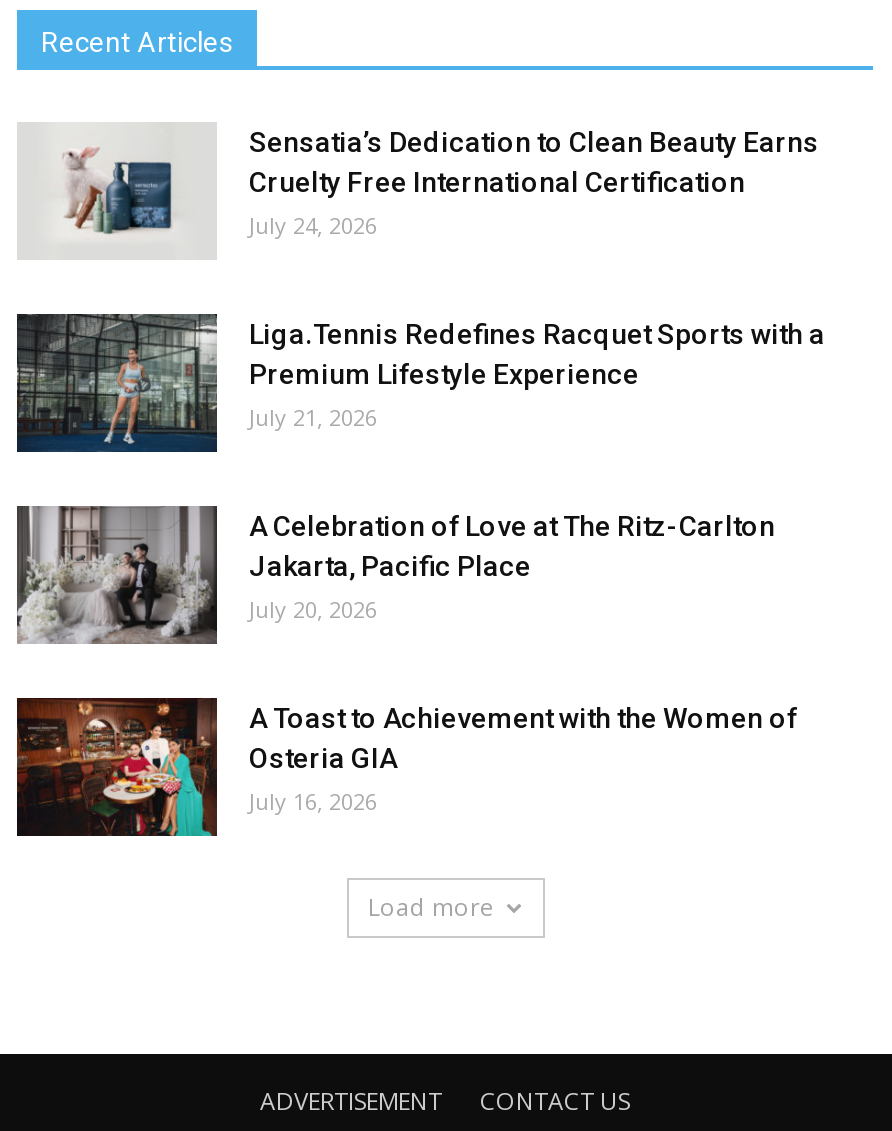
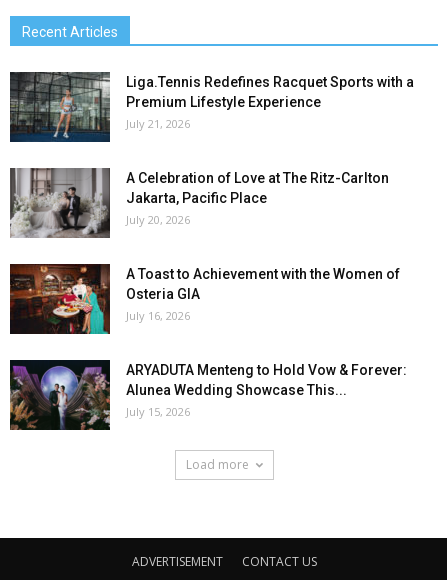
[17,124,819,262] [image] | Sensatia’s Dedication to Clean Beauty Earns | Cruelty Free International Certification | July 24, 2026 -> none
moved [13,310,825,816] -> [8,70,414,323]: [image] | Liga.Tennis Redefines Racquet Sports with a | Premium Lifestyle Experience | ... | Osteria GIA | July 16, 2026
none -> [9,360,407,431] [image] | ARYADUTA Menteng to Hold Vow & Forever: | Alunea Wedding Showcase This... | July 15, 2026

